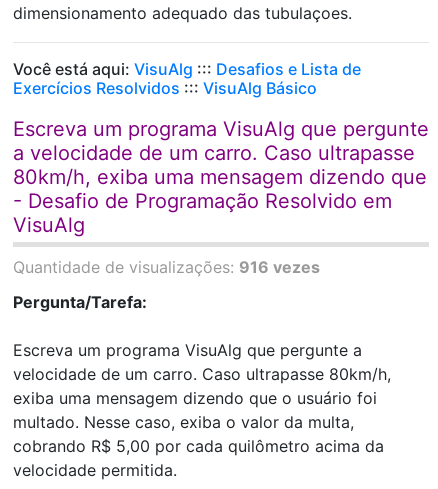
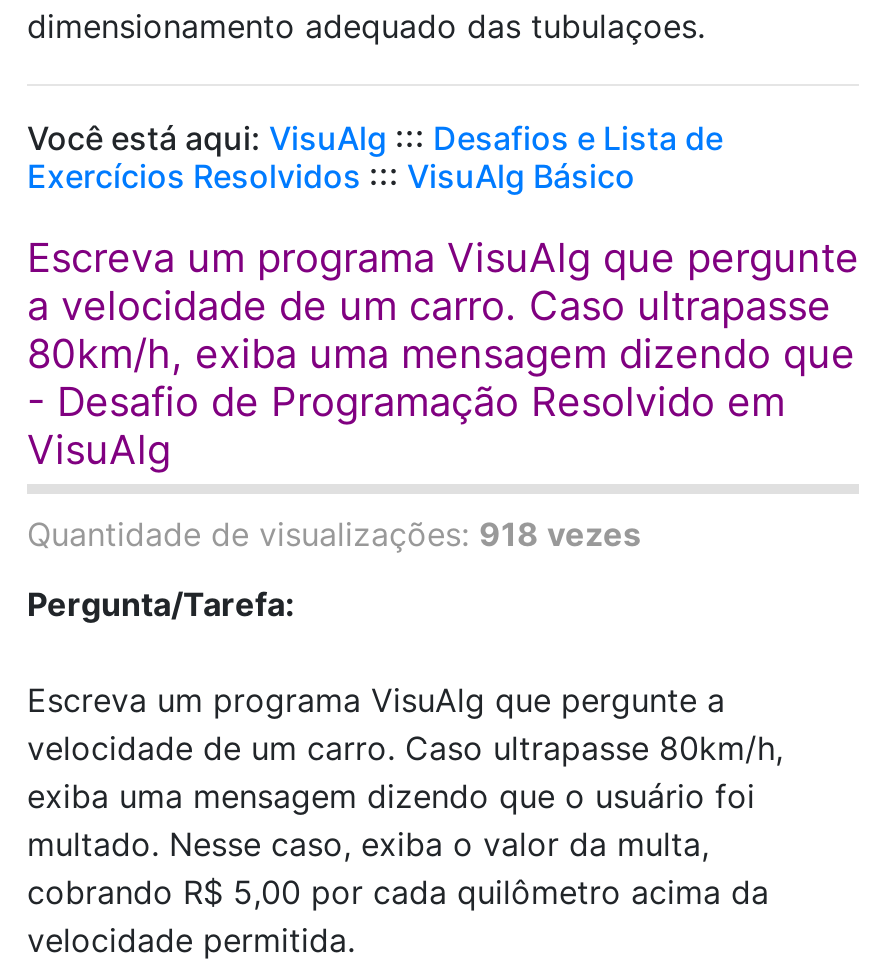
[13,257,320,277] Quantidade de visualizações: 916 vezes -> [27,514,641,554] Quantidade de visualizações: 918 vezes

